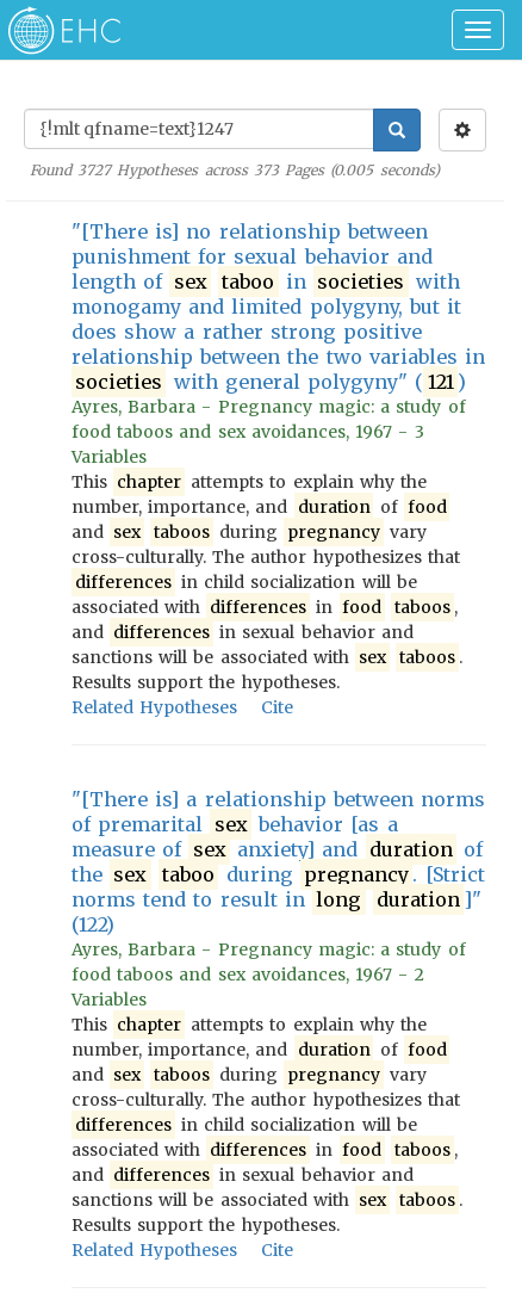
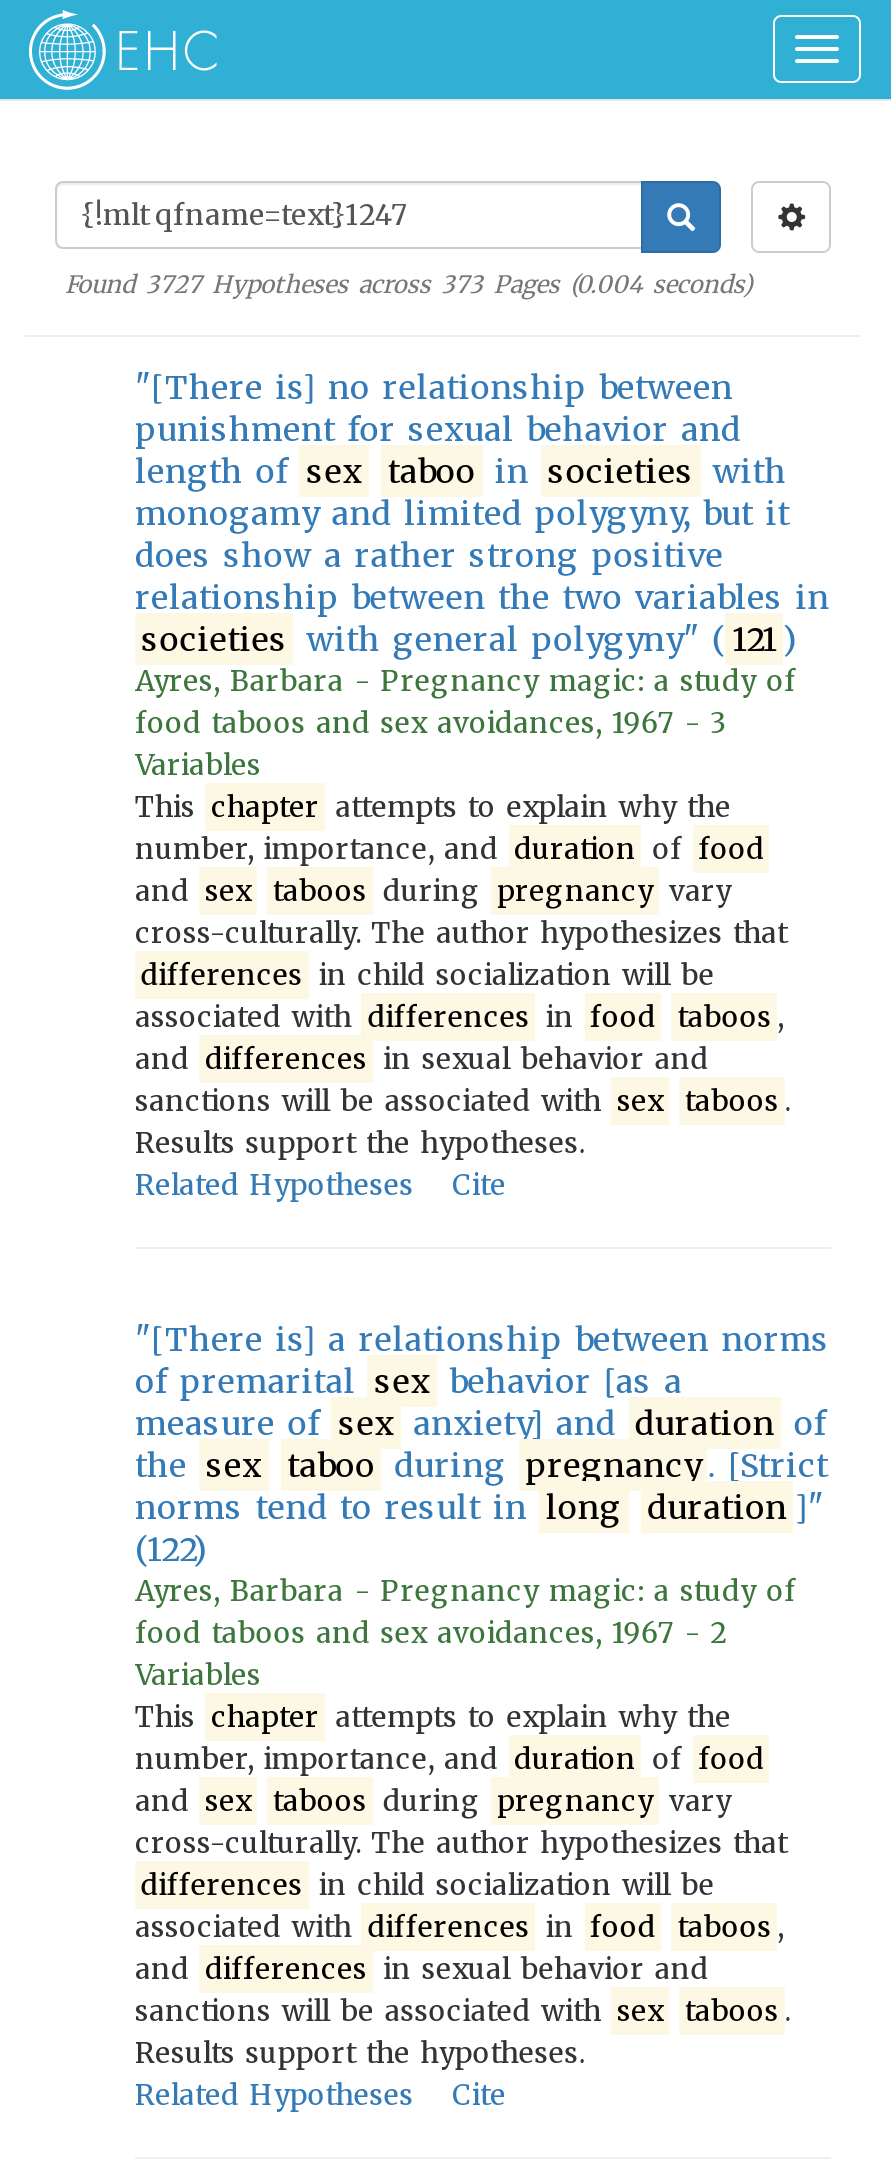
[30,161,439,179] Found 3727 Hypotheses across 373 Pages (0.005 seconds) -> [65,269,752,299] Found 3727 Hypotheses across 373 Pages (0.004 seconds)

